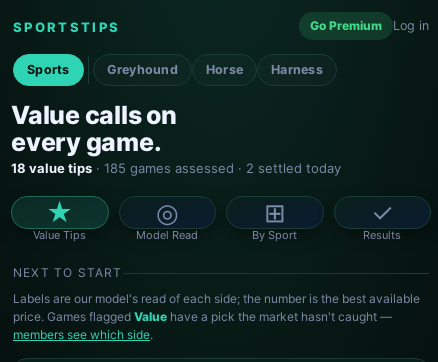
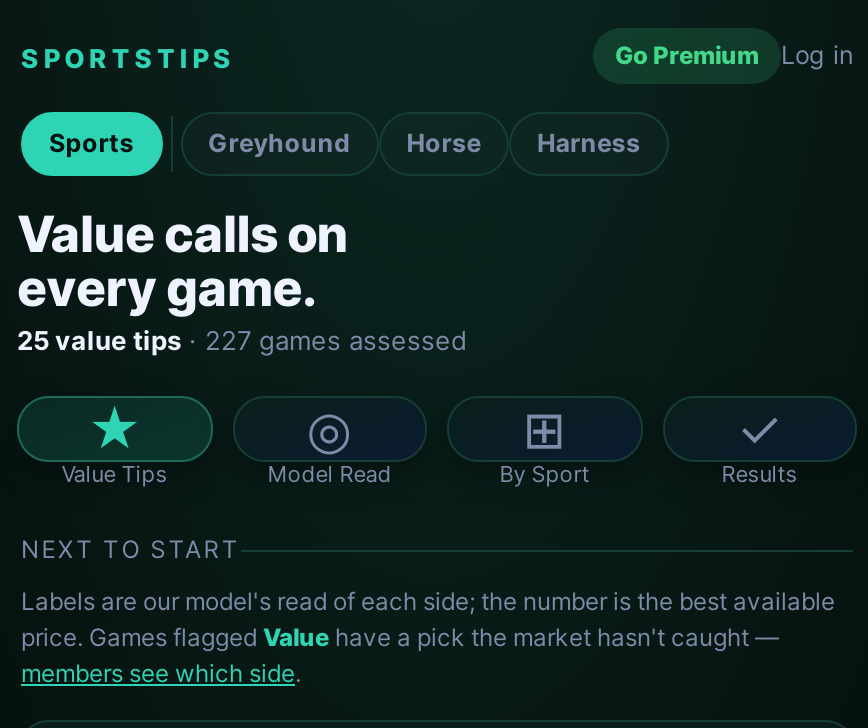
[11,160,341,176] 18 value tips · 185 games assessed · 2 settled today -> [17,324,467,356] 25 value tips · 227 games assessed

